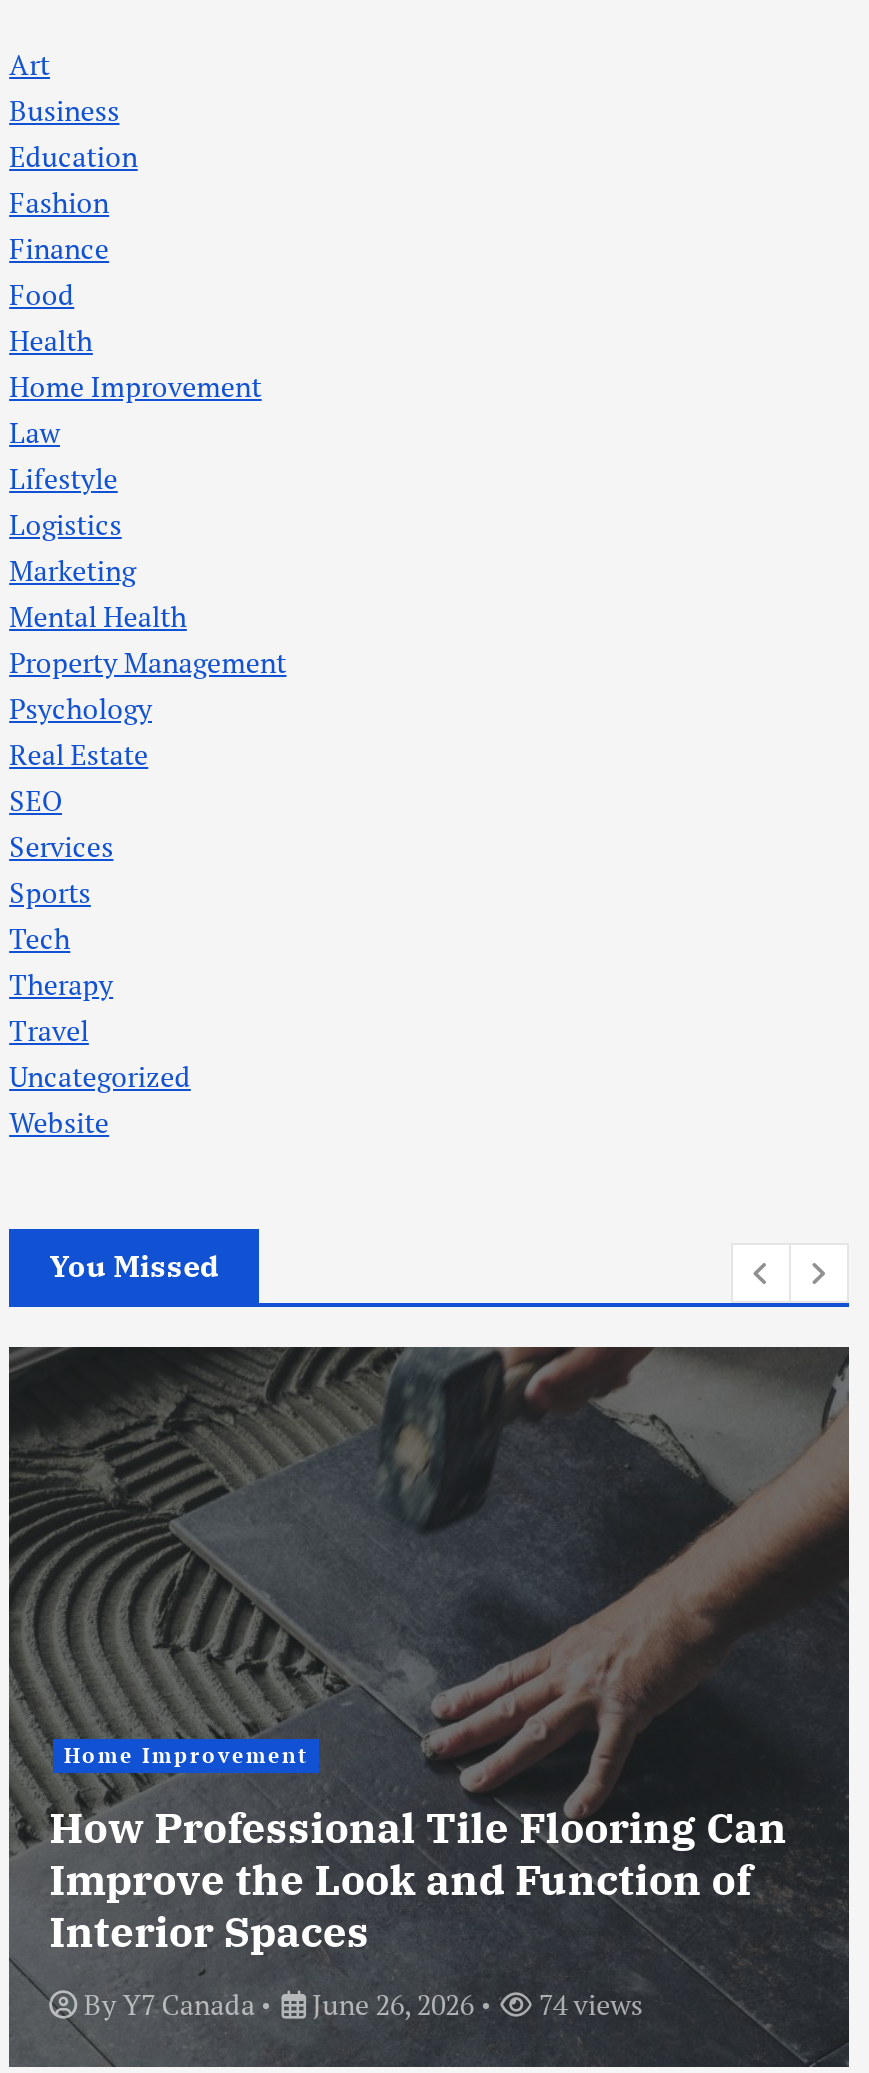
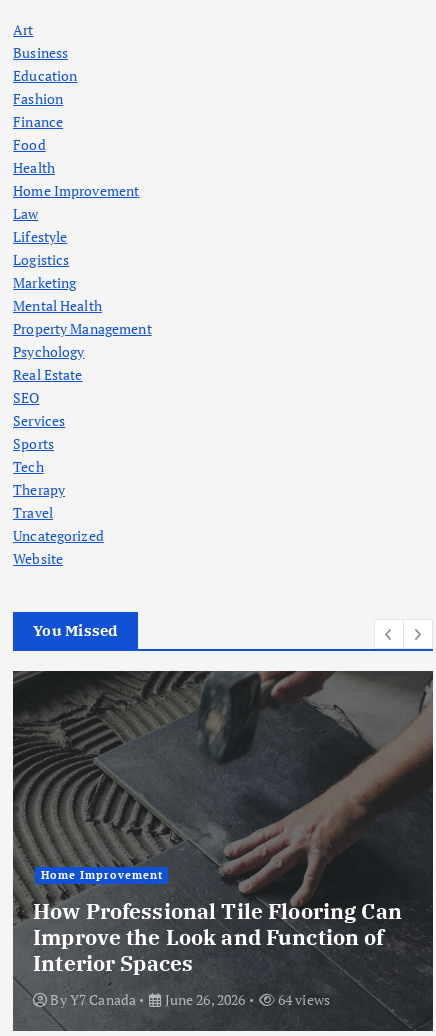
[77,1985,643,2023] ByY7 Canada June 26, 2026 74 views -> [47,990,330,1009] ByY7 Canada June 26, 2026 64 views

